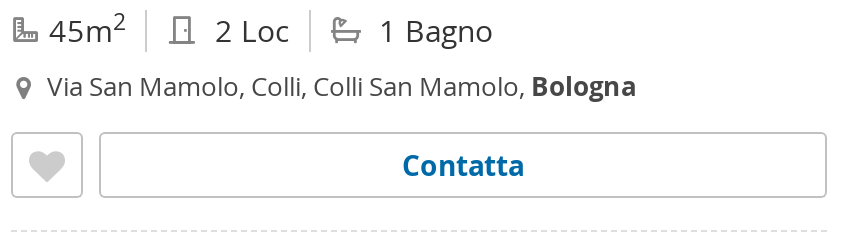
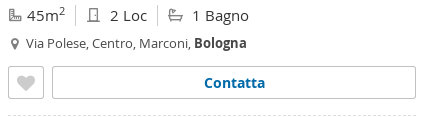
[47,68,637,104] Via San Mamolo, Colli, Colli San Mamolo, Bologna -> [26,34,247,52] Via Polese, Centro, Marconi, Bologna

